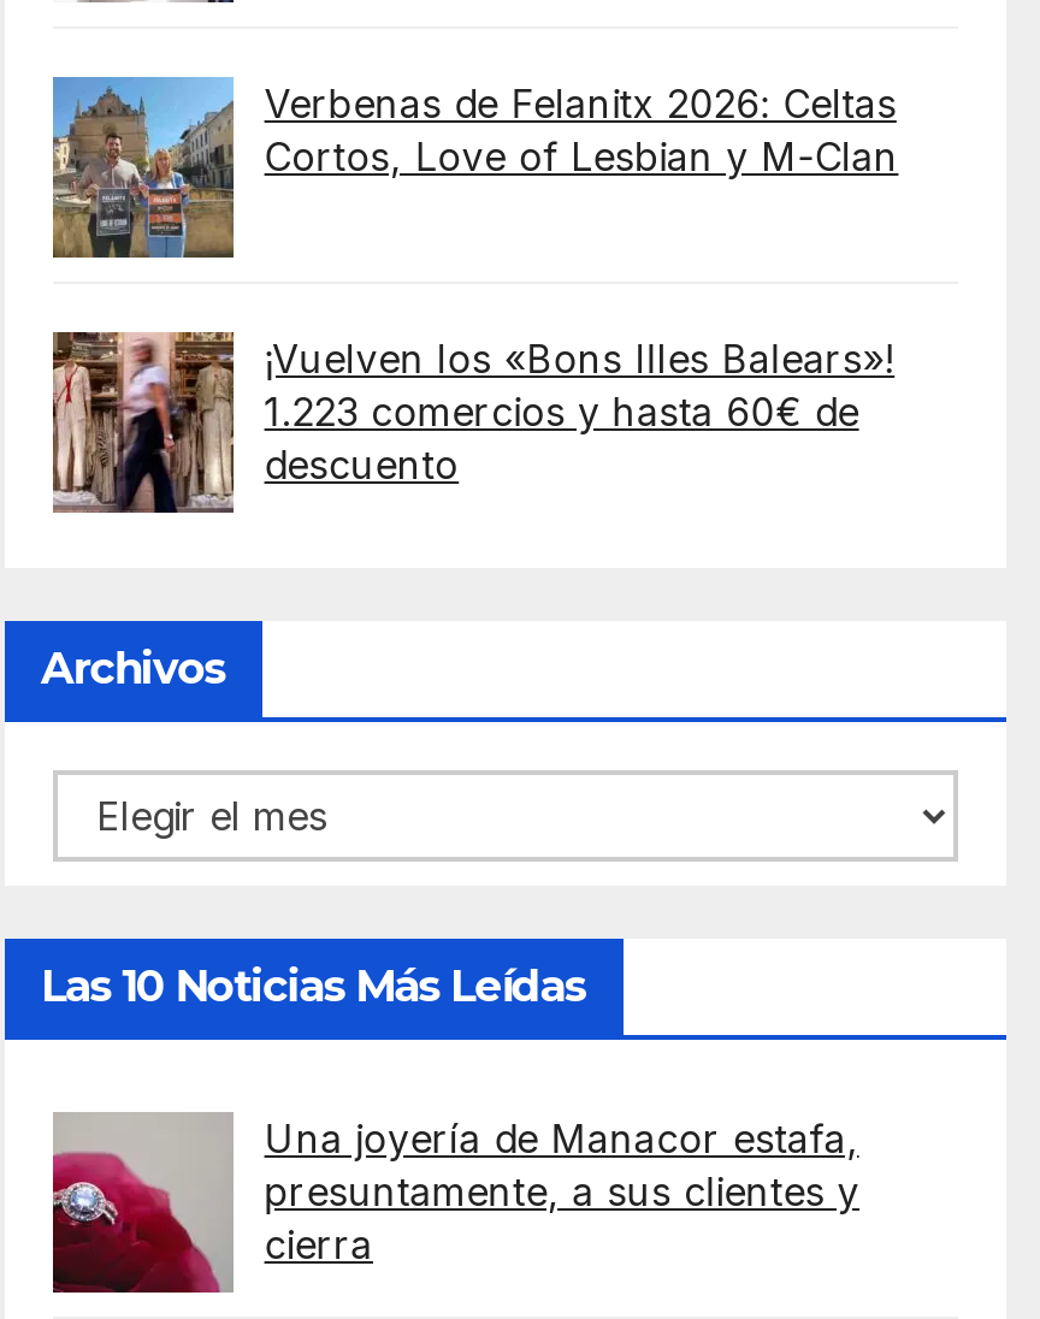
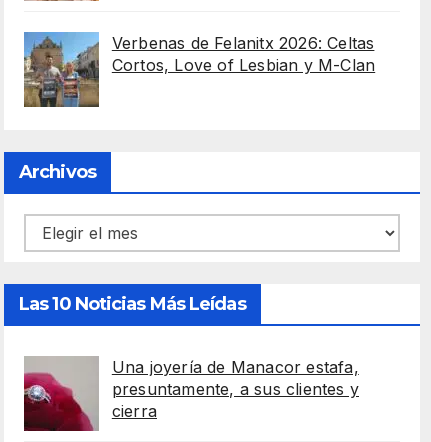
[51,330,895,515] [image] | ¡Vuelven los «Bons Illes Balears»! | 1.223 comercios y hasta 60€ de | descuento -> none

